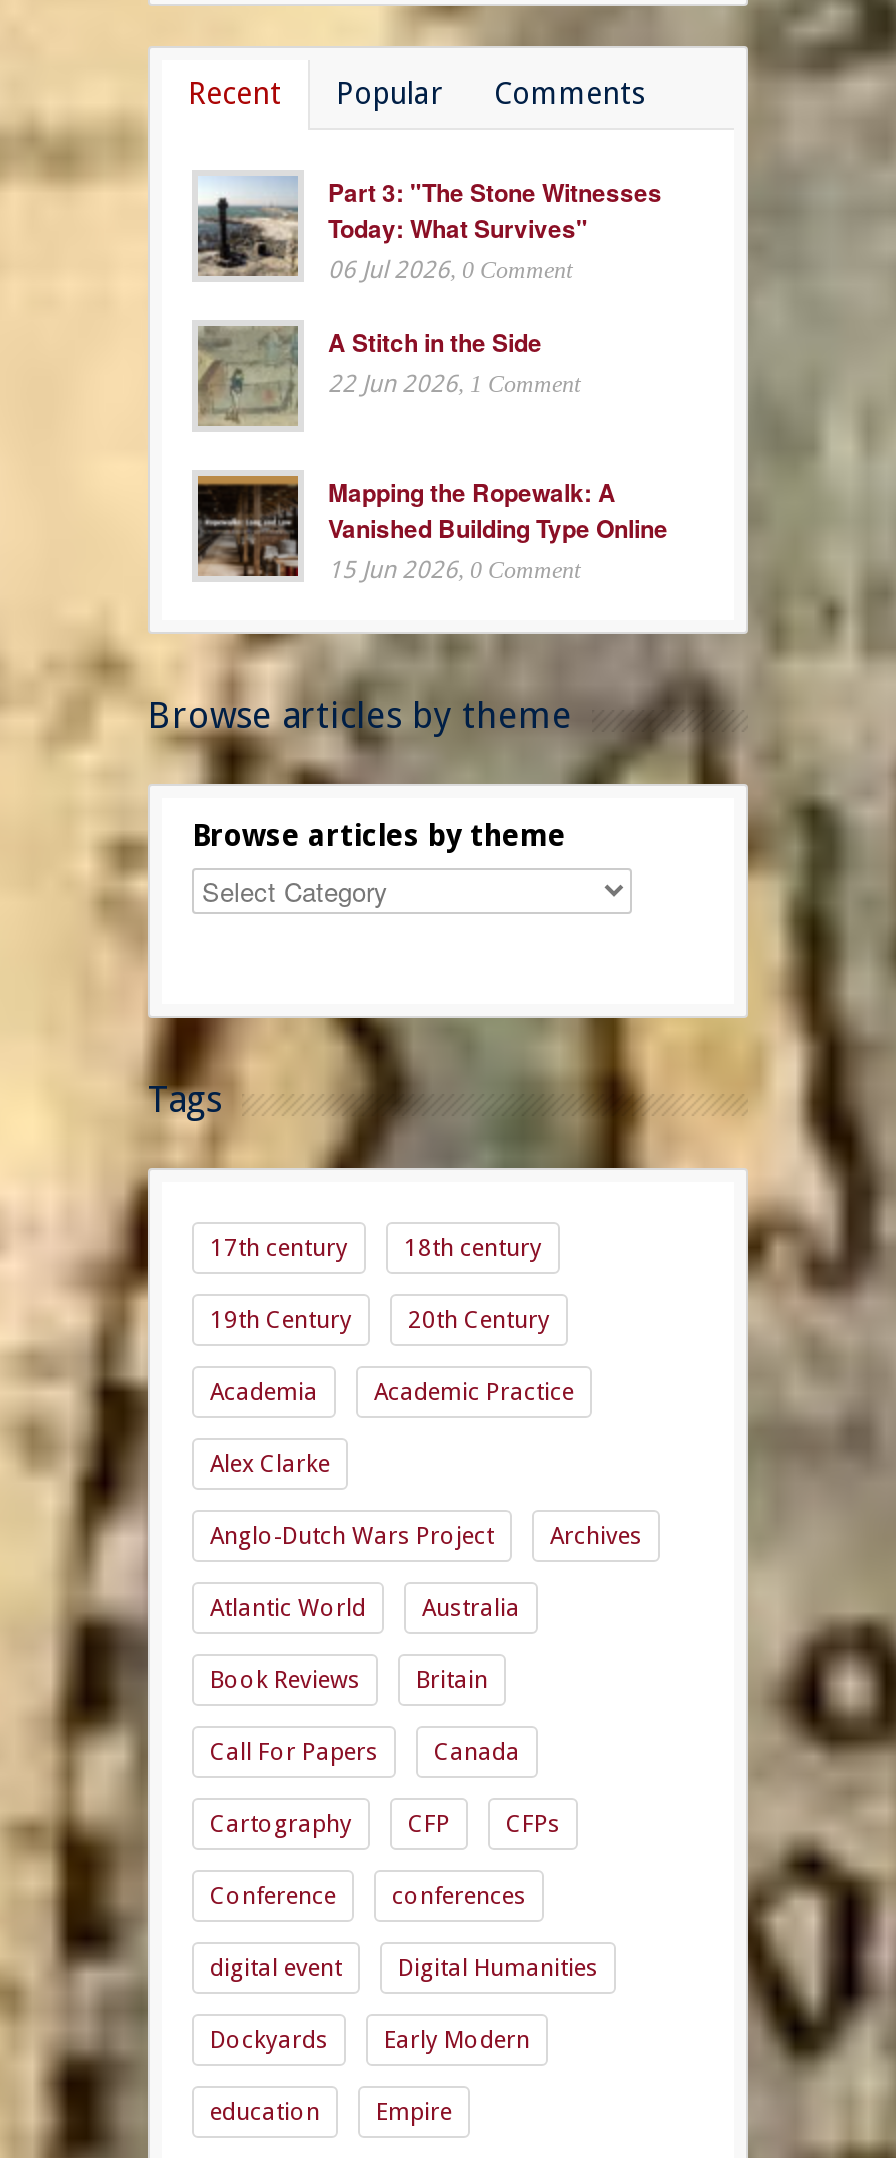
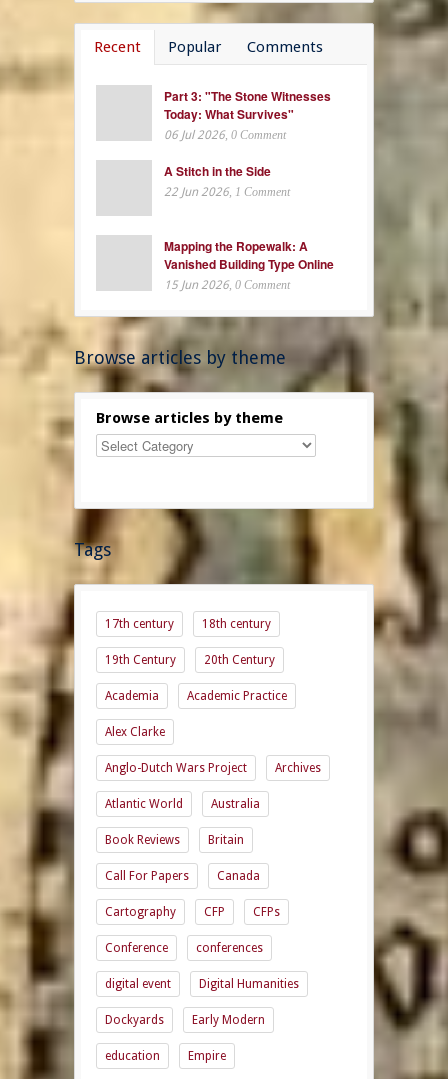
[196,176,300,278] [image] -> none
[196,324,300,426] [image] -> none
[196,474,300,578] [image] -> none

